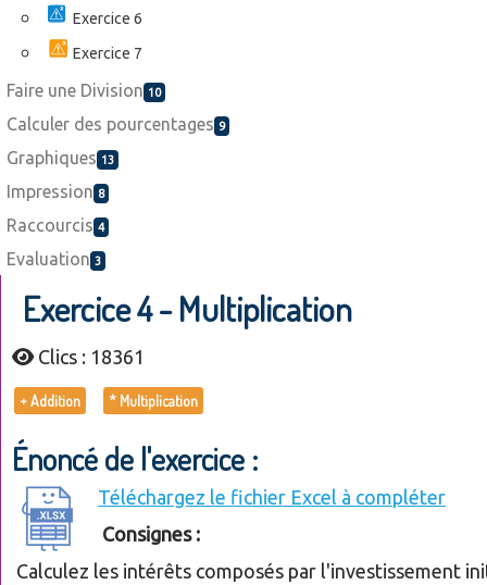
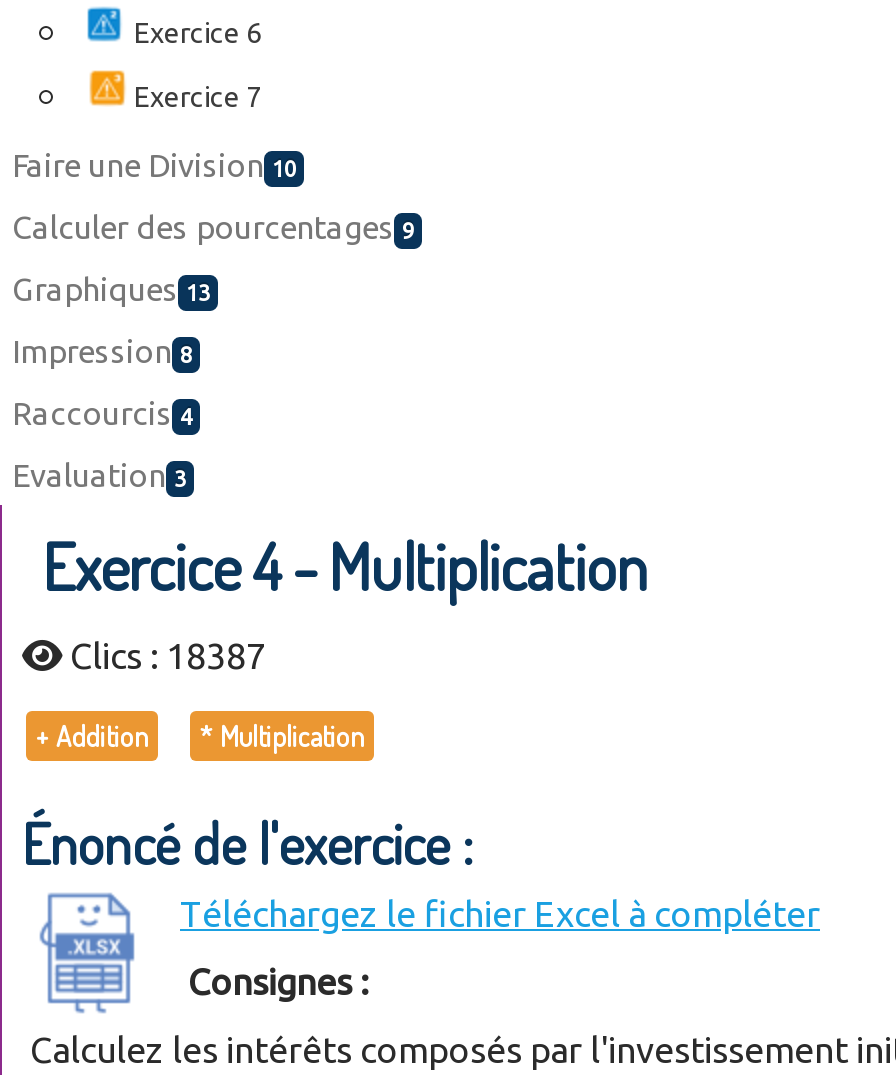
[38,346,145,368] Clics : 18361 -> [70,635,266,675] Clics : 18387

